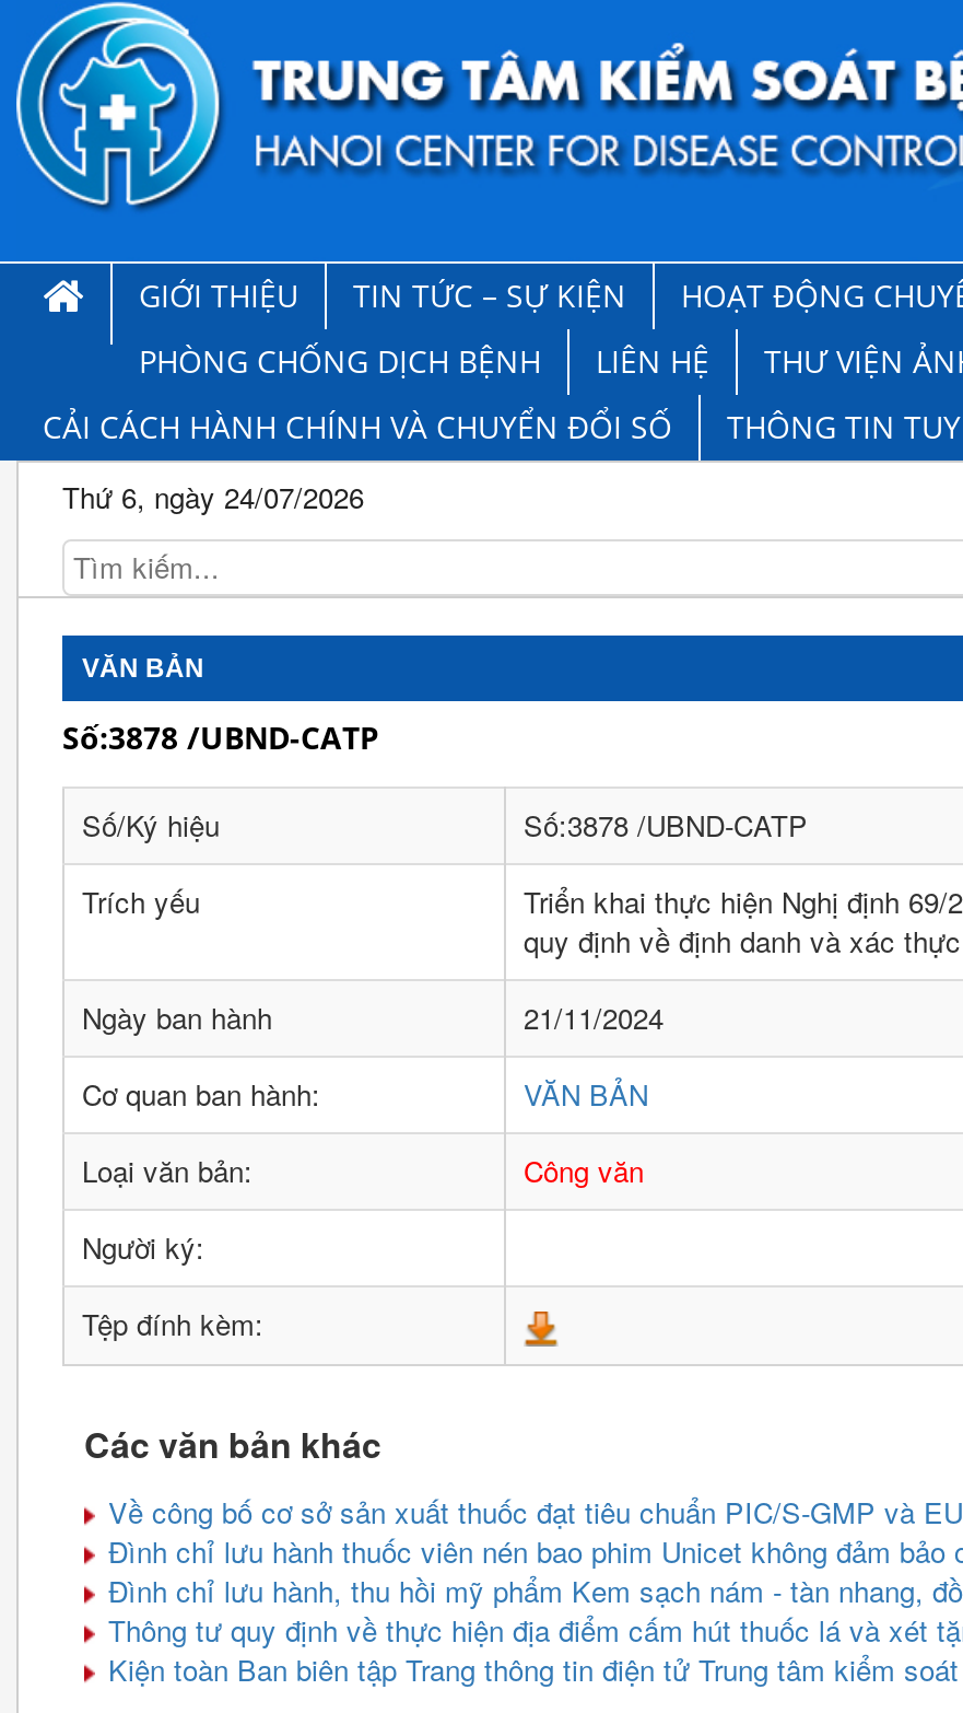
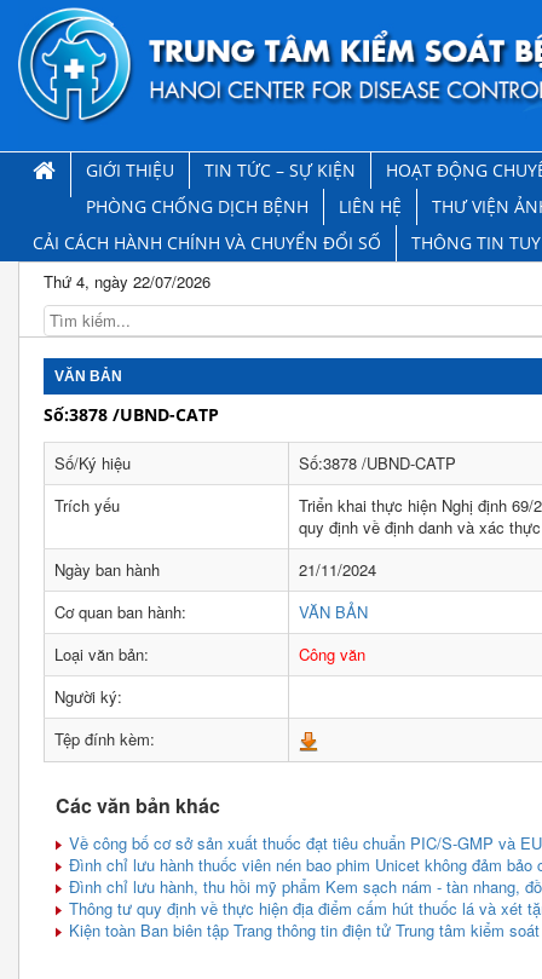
[62,476,364,517] Thứ 6, ngày 24/07/2026 -> [44,270,211,293] Thứ 4, ngày 22/07/2026

